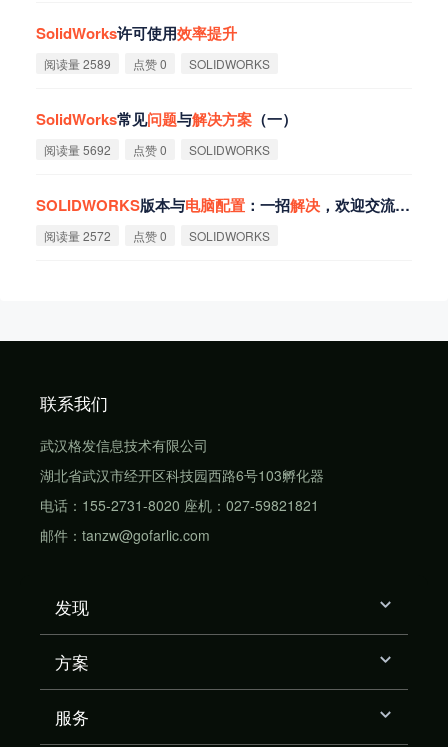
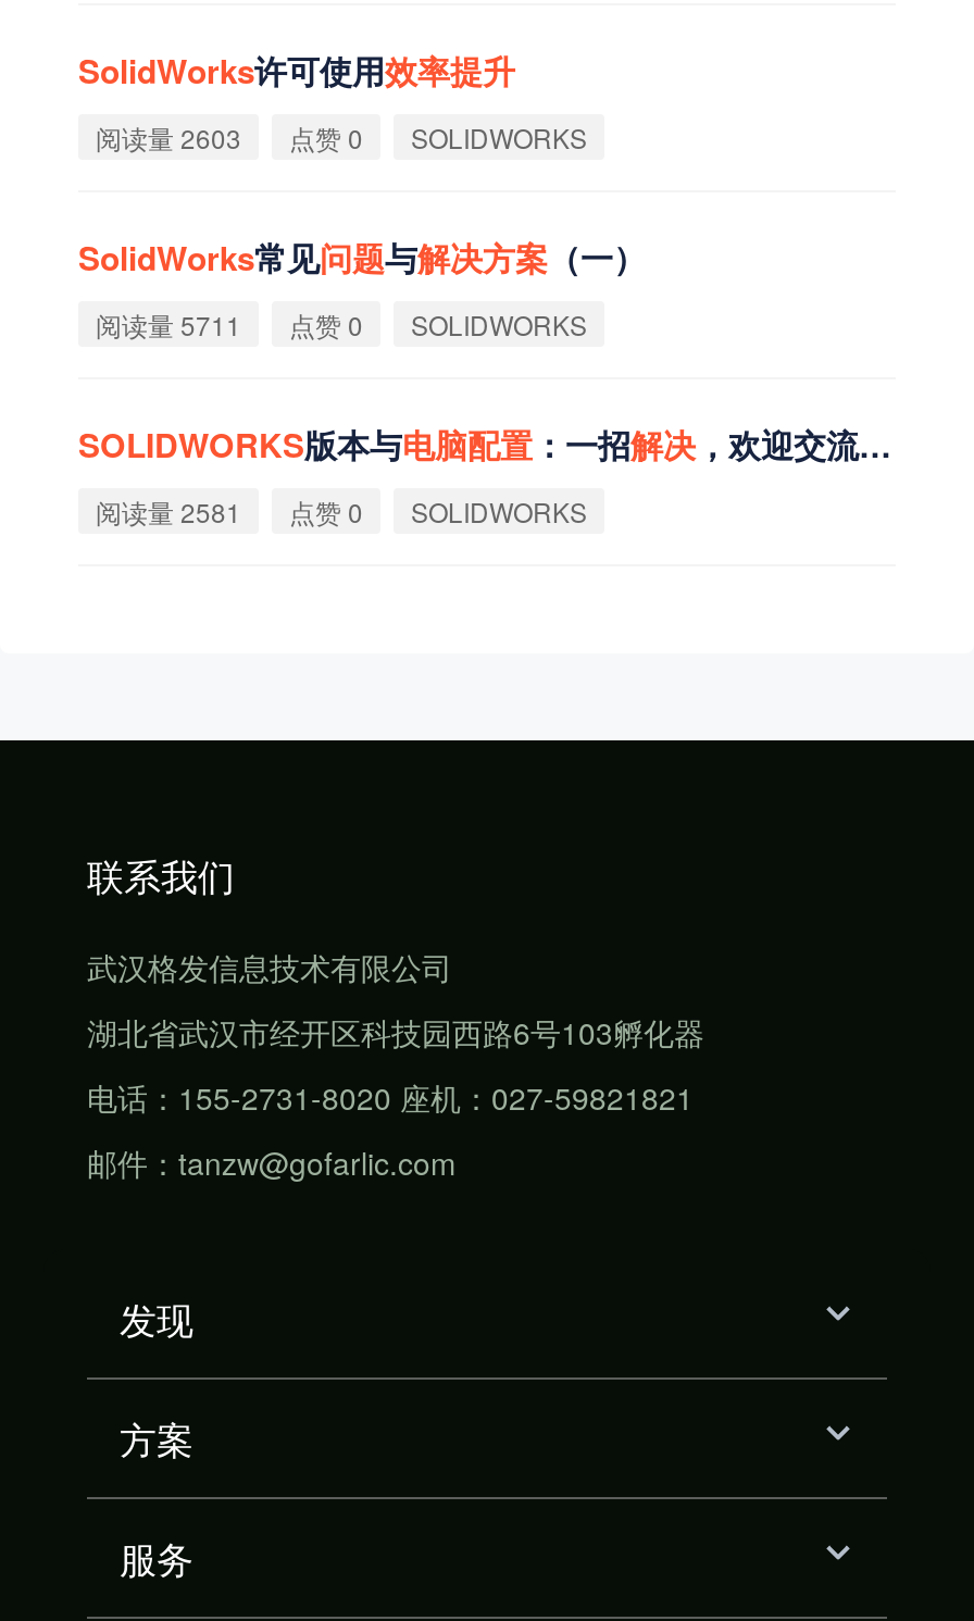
[44,55,270,72] 阅读量 2589 点赞 0 SOLIDWORKS -> [96,119,587,156] 阅读量 2603 点赞 0 SOLIDWORKS
[44,141,270,158] 阅读量 5692 点赞 0 SOLIDWORKS -> [96,306,587,343] 阅读量 5711 点赞 0 SOLIDWORKS
[44,227,270,244] 阅读量 2572 点赞 0 SOLIDWORKS -> [96,493,587,530] 阅读量 2581 点赞 0 SOLIDWORKS

